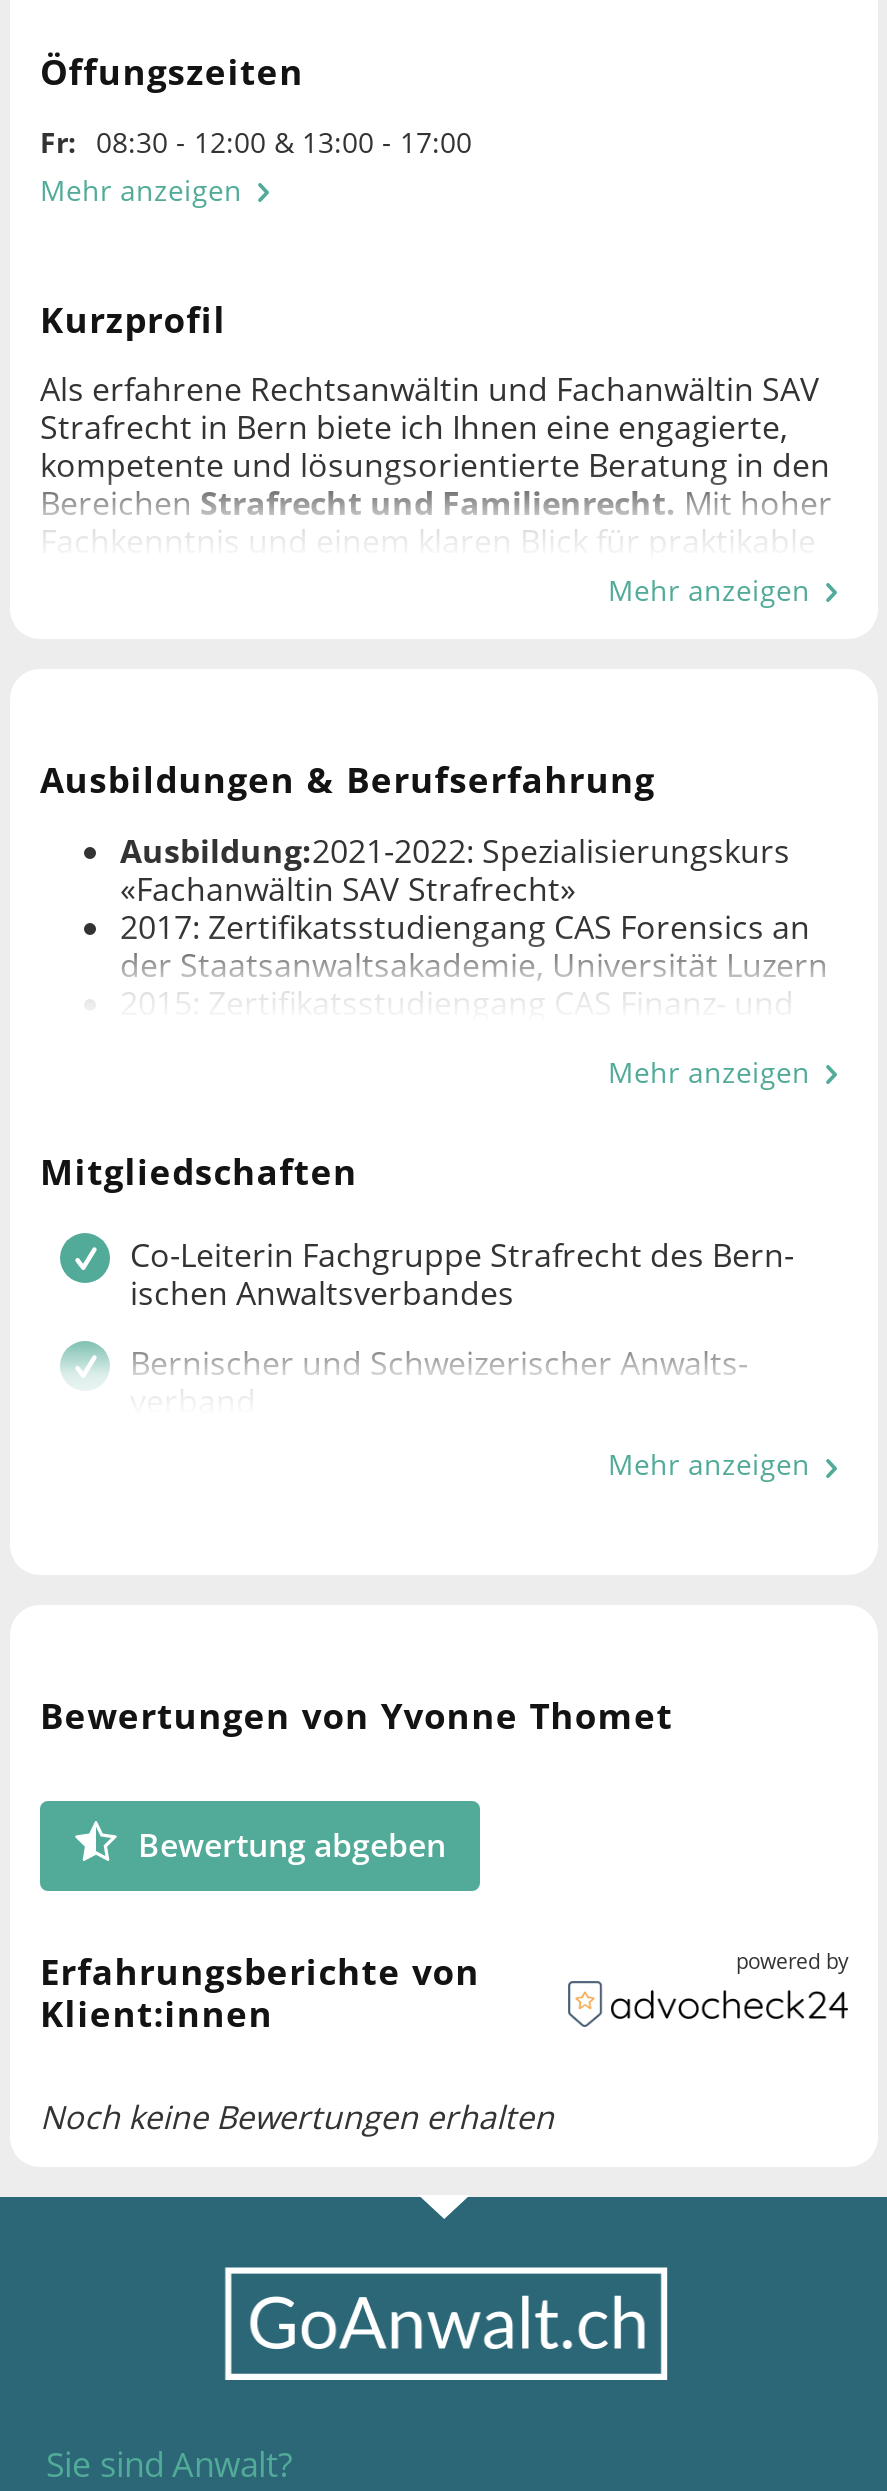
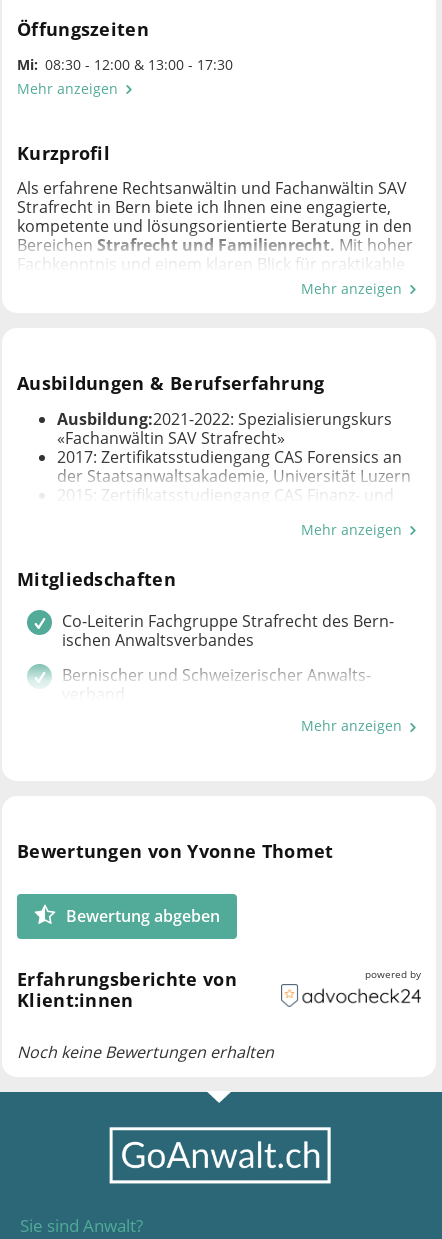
[40,122,472,160] Fr: 08:30 - 12:00 & 13:00 - 17:00 -> [17,55,233,74] Mi: 08:30 - 12:00 & 13:00 - 17:30

